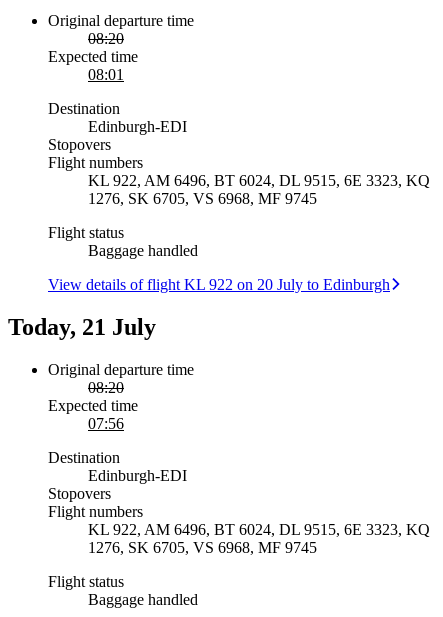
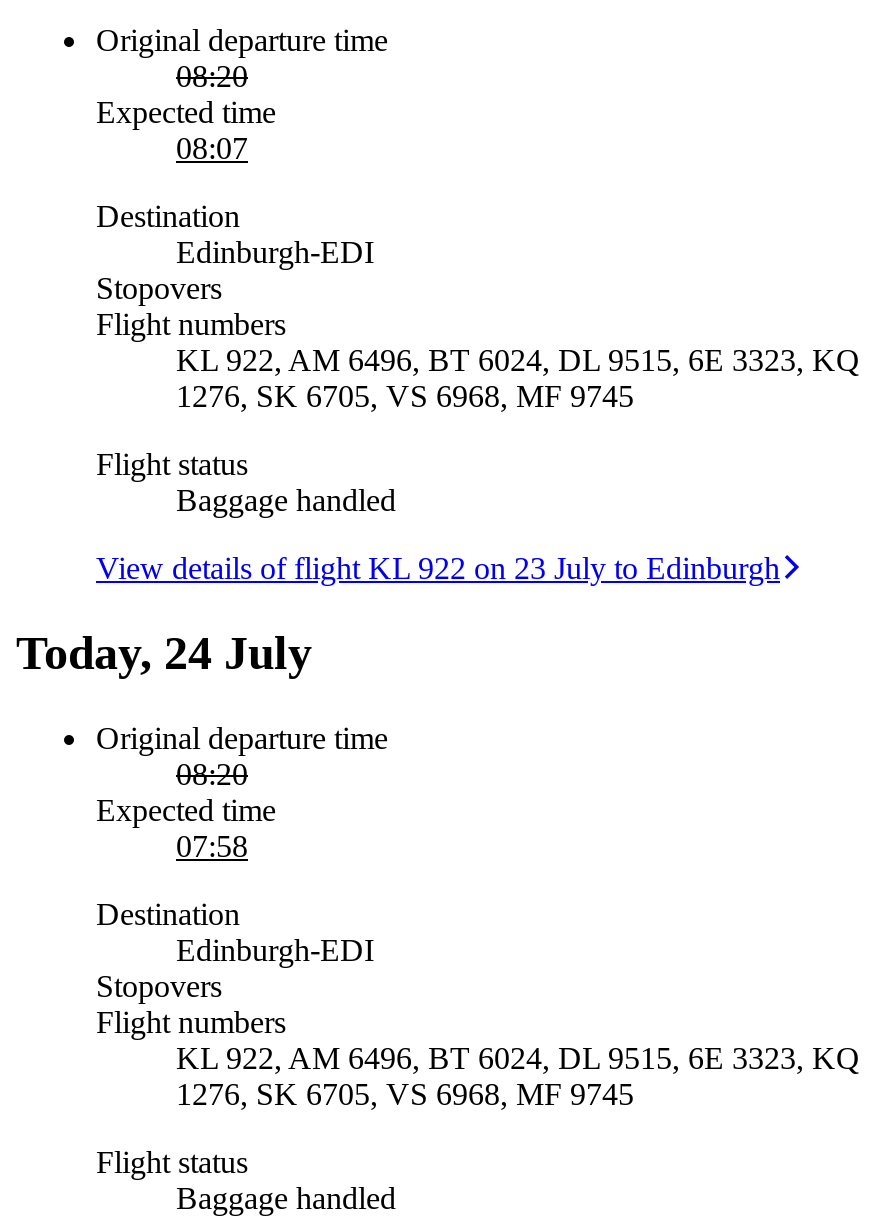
[88,66,124,83] 08:01 -> [176,130,248,164] 08:07
[48,276,390,293] View details of flight KL 922 on 20 July to Edinburgh -> [96,550,780,584] View details of flight KL 922 on 23 July to Edinburgh
[8,314,156,340] Today, 21 July -> [16,626,312,678] Today, 24 July
[88,414,124,431] 07:56 -> [176,828,248,862] 07:58

